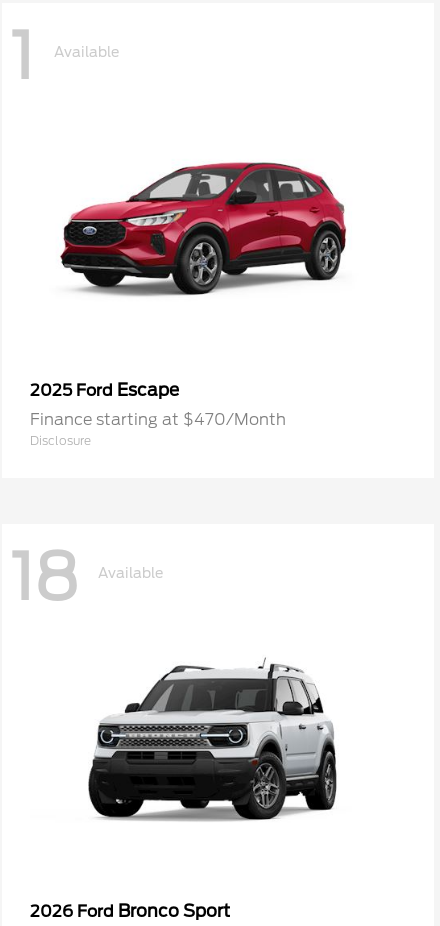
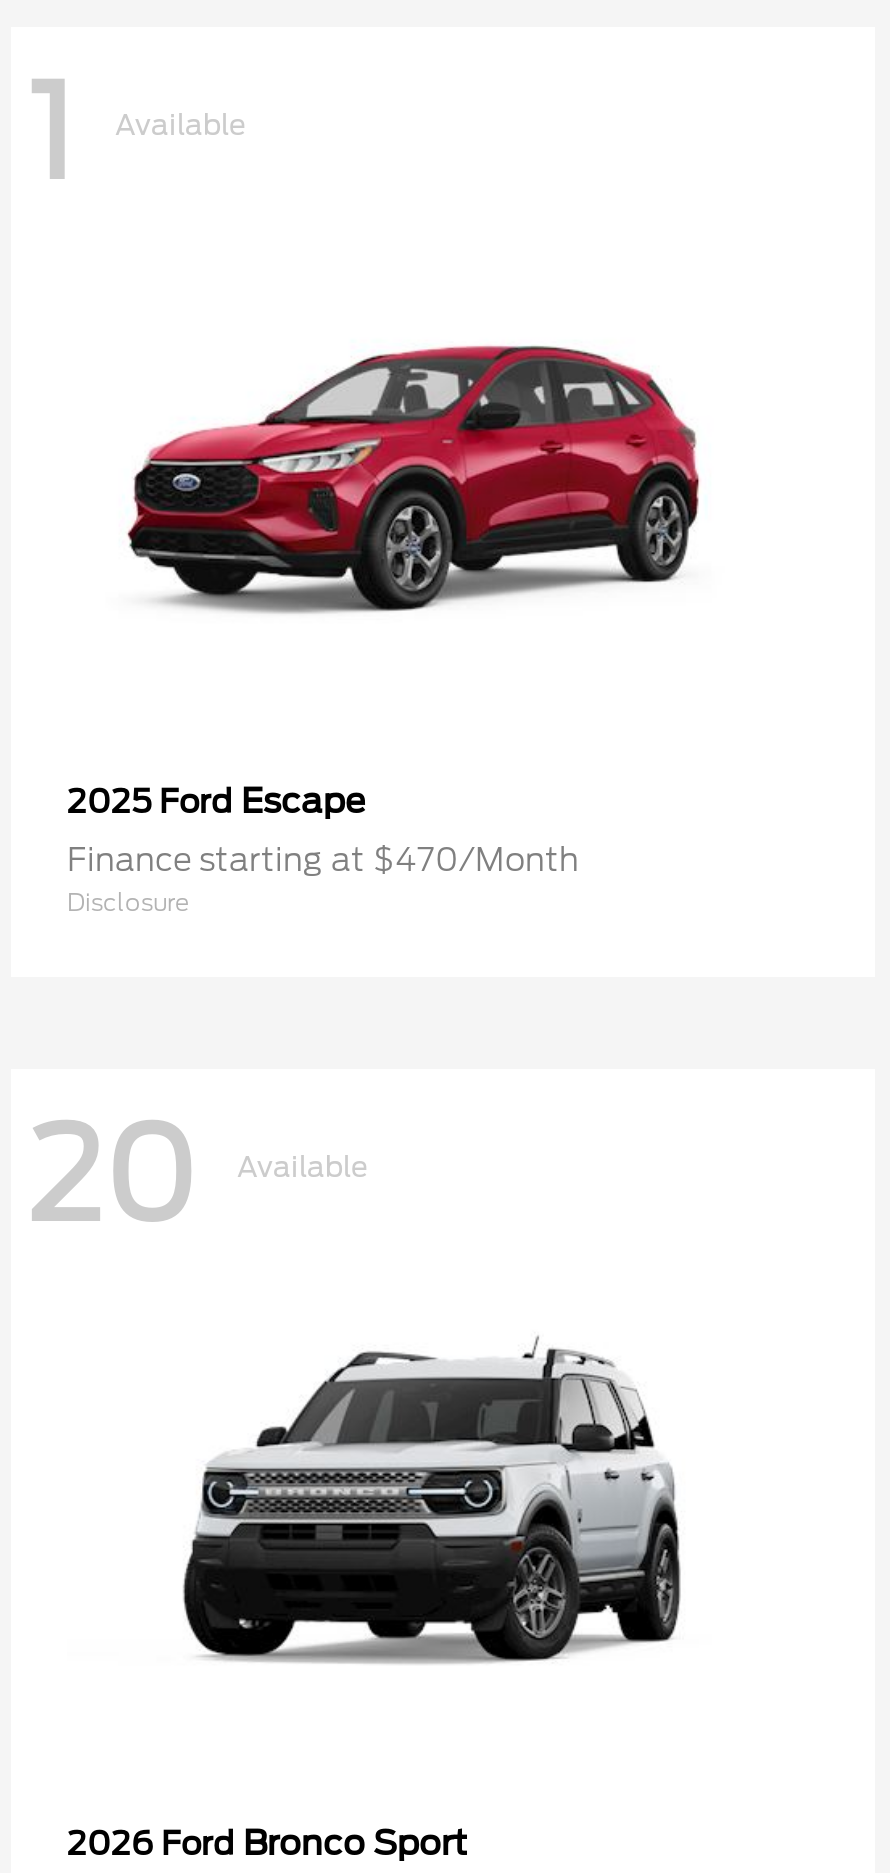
[10,539,163,615] 18 Available -> [27,1098,367,1250] 20 Available

